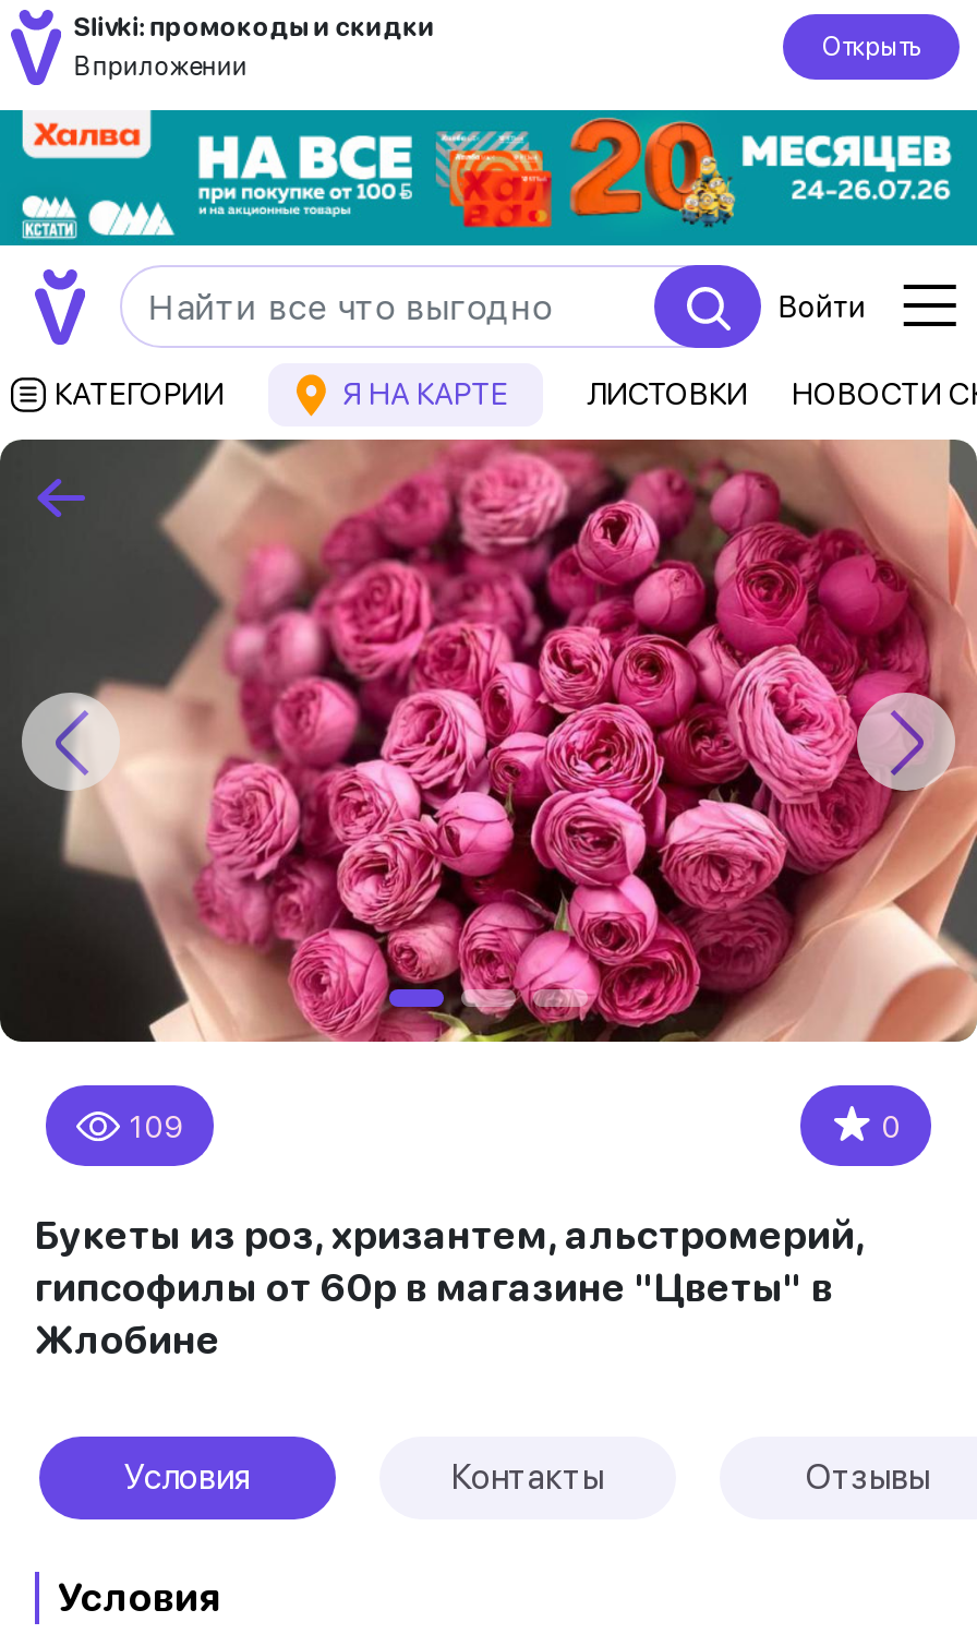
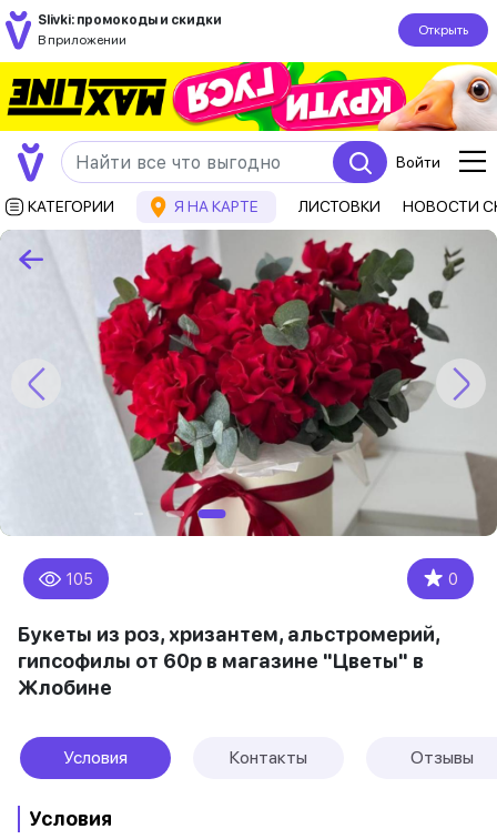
[7,108,970,248] [image] -> [3,61,494,132] [image]
[7,437,970,1144] [image] | 109 -> [3,230,494,588] [image] | 105

